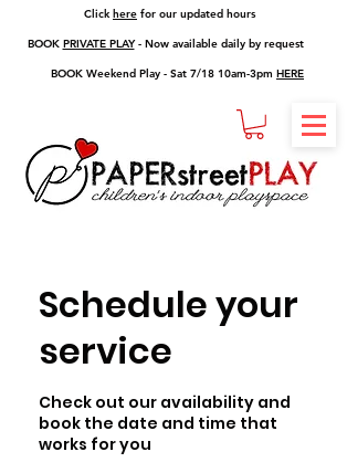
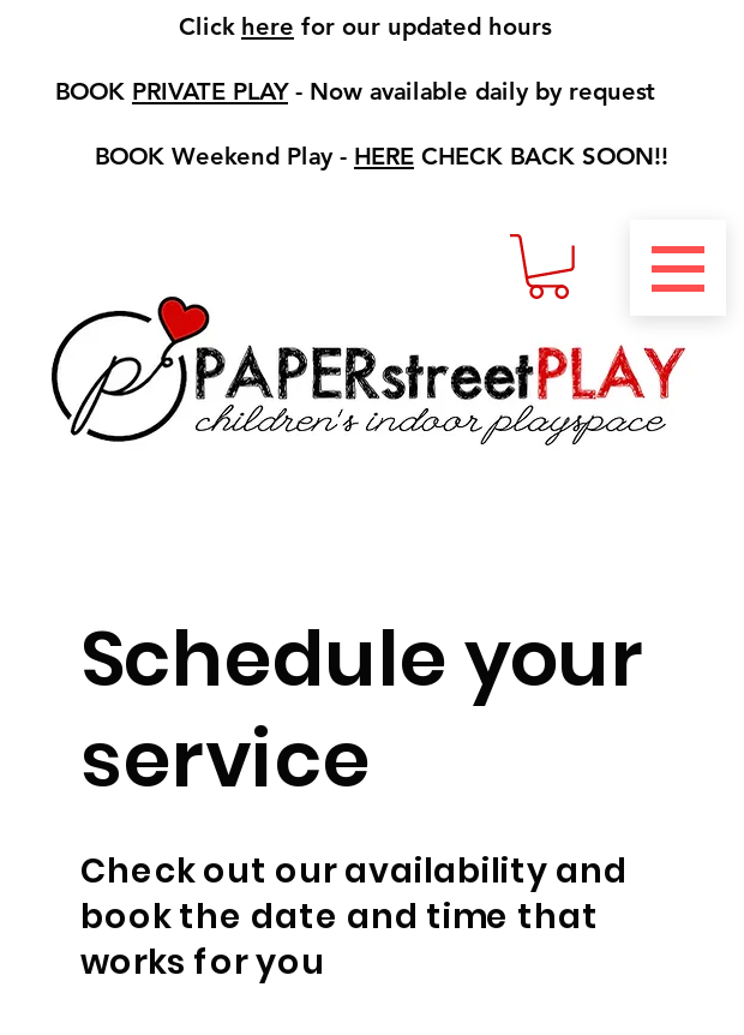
[51,66,304,81] BOOK Weekend Play - Sat 7/18 10am-3pm HERE -> [95,140,668,172] BOOK Weekend Play - HERE CHECK BACK SOON!!

